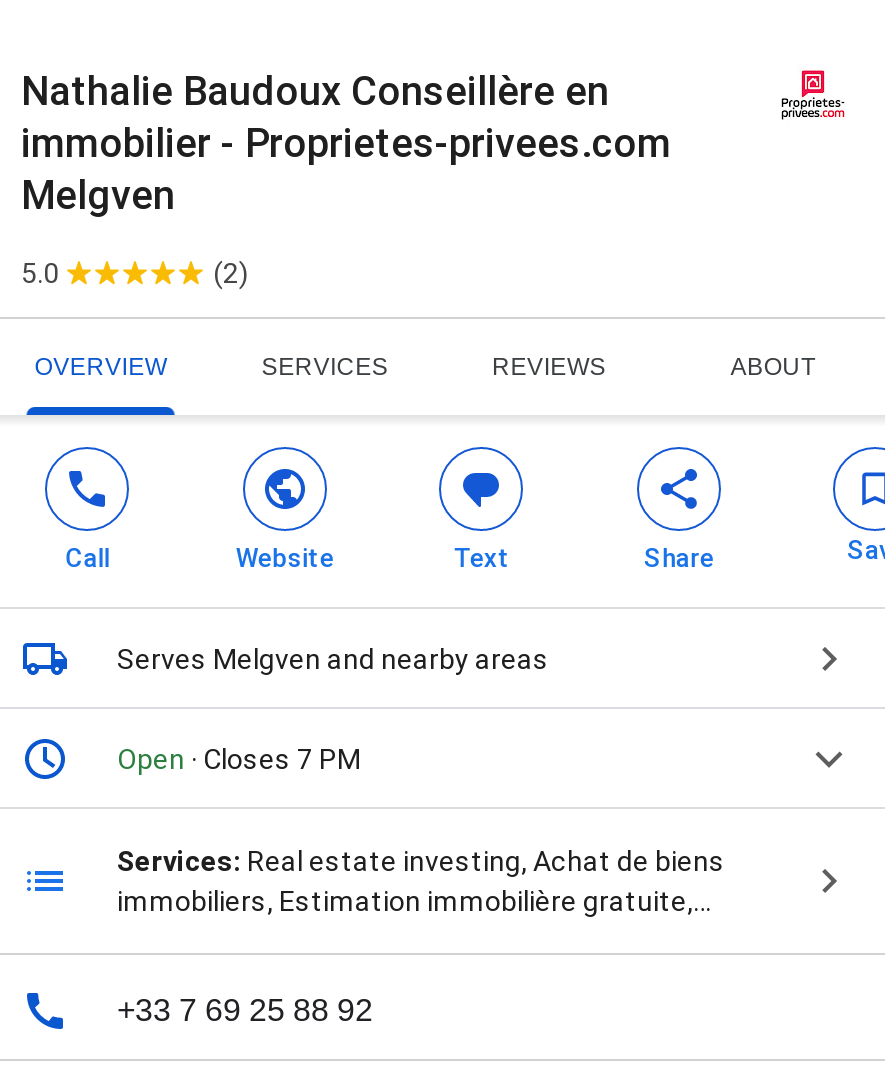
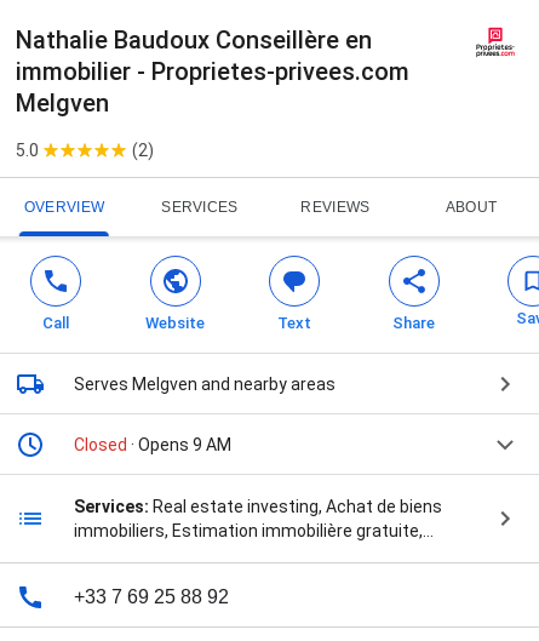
[117,743,361,775] Open · Closes 7 PM -> [74,435,231,455] Closed · Opens 9 AM

